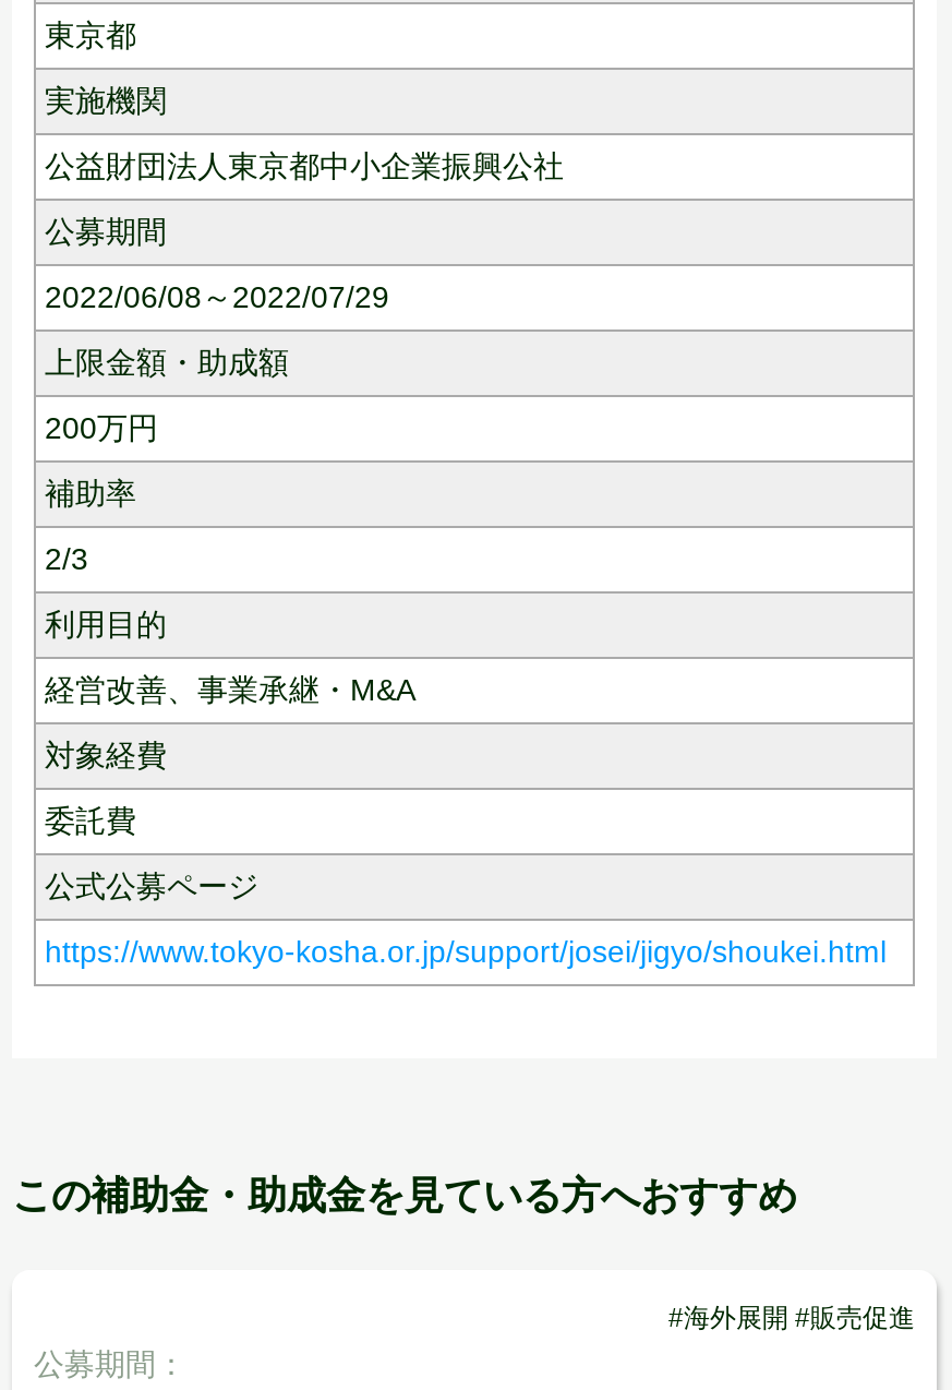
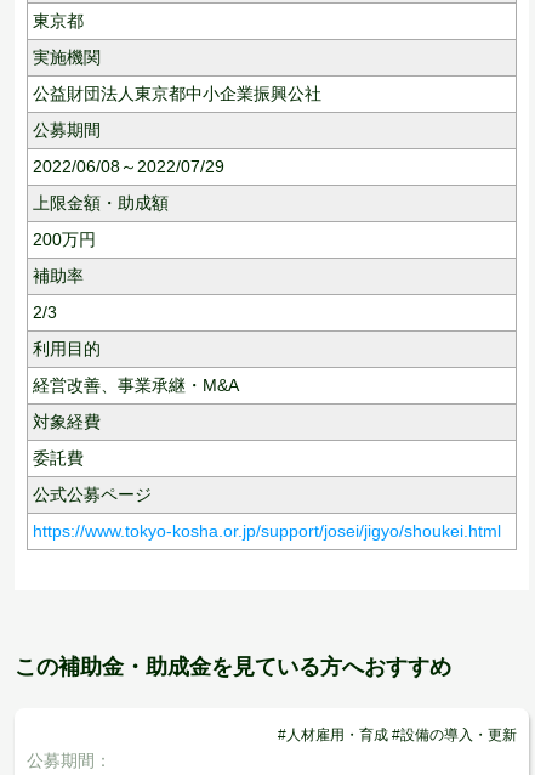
[668,1302,915,1332] #海外展開 #販売促進 -> [278,726,517,743] #人材雇用・育成 #設備の導入・更新

